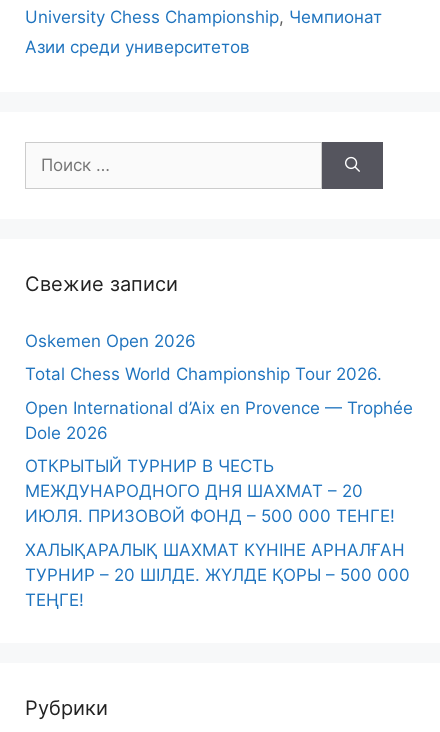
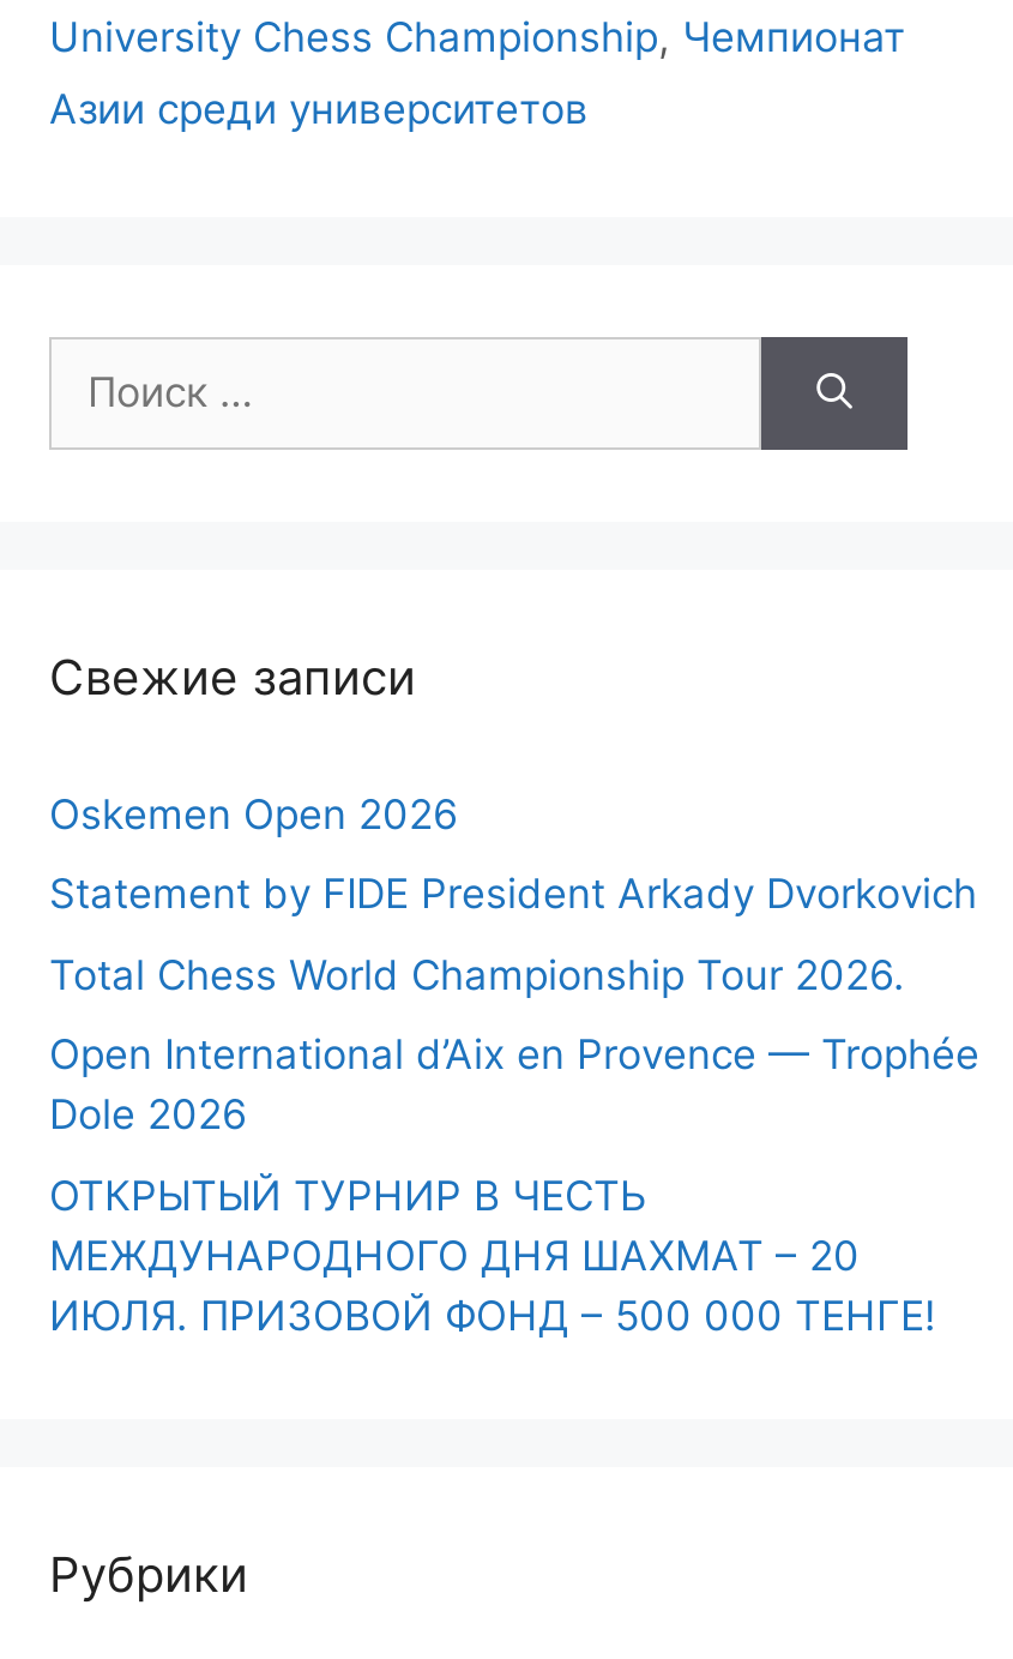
none -> [49,870,977,918] Statement by FIDE President Arkady Dvorkovich
moved [25,364,413,526] -> [49,950,979,1339]: Total Chess World Championship Tour 2026. | Open International d’Aix en Provence — Trophée | Dole 2026 | ОТКРЫТЫЙ ТУРНИР В ЧЕСТЬ | МЕЖДУНАРОДНОГО ДНЯ ШАХМАТ – 20 | ИЮЛЯ. ПРИЗОВОЙ ФОНД – 500 000 ТЕНГЕ!
[25,539,410,609] ХАЛЫҚАРАЛЫҚ ШАХМАТ КҮНІНЕ АРНАЛҒАН | ТУРНИР – 20 ШІЛДЕ. ЖҮЛДЕ ҚОРЫ – 500 000 | ТЕҢГЕ! -> none

